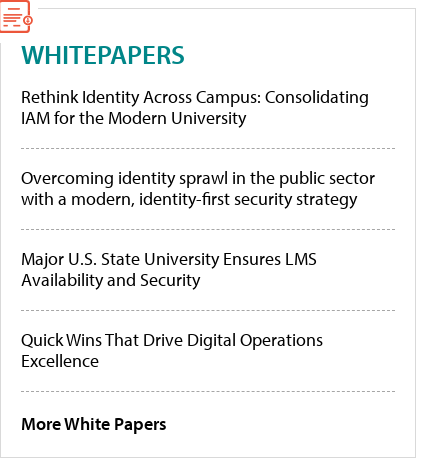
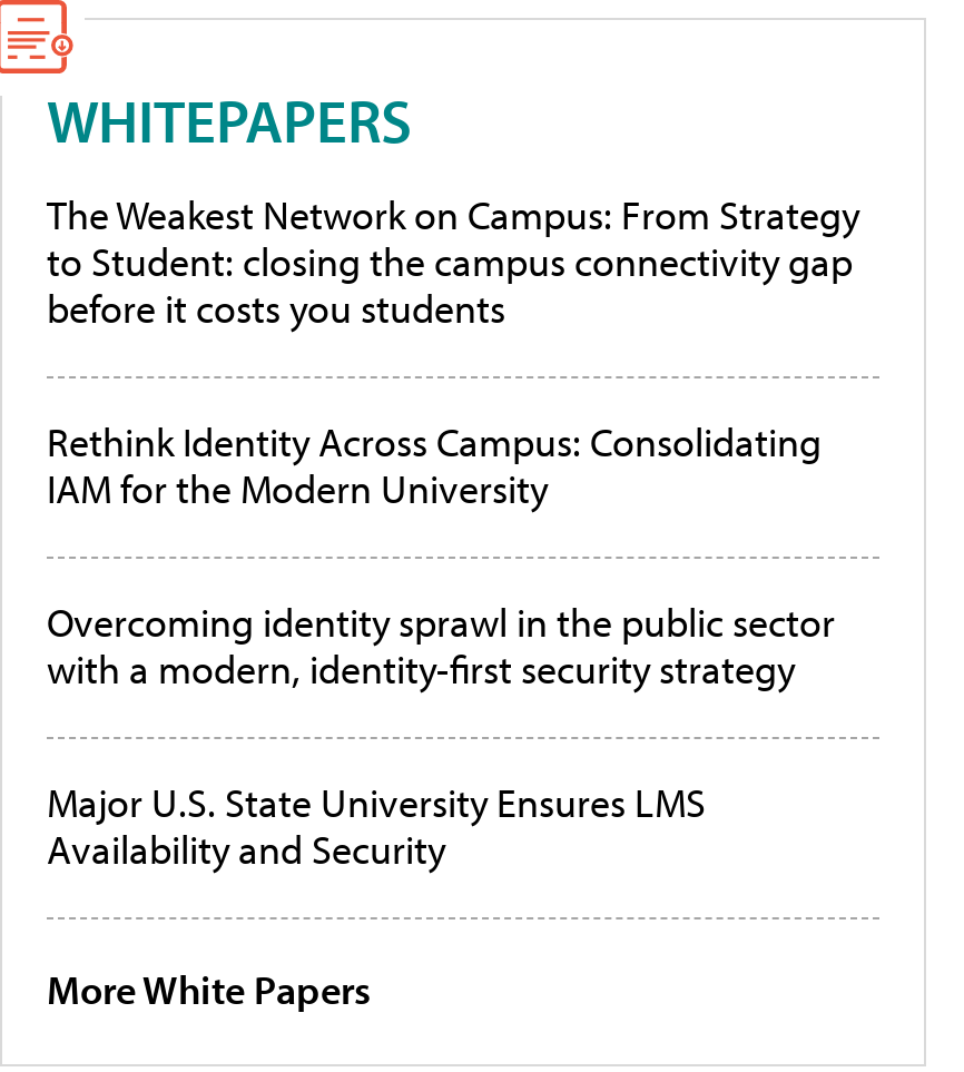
none -> [47,189,859,334] The Weakest Network on Campus: From Strategy | to Student: closing the campus connectivity gap | before it costs you students
moved [21,85,375,291] -> [47,416,835,875]: Rethink Identity Across Campus: Consolidating | IAM for the Modern University | Overcoming identity sprawl in the public sector | with a modern, identity-first security strategy | Major U.S. State University Ensures LMS | Availability and Security
[21,328,323,372] Quick Wins That Drive Digital Operations | Excellence -> none

